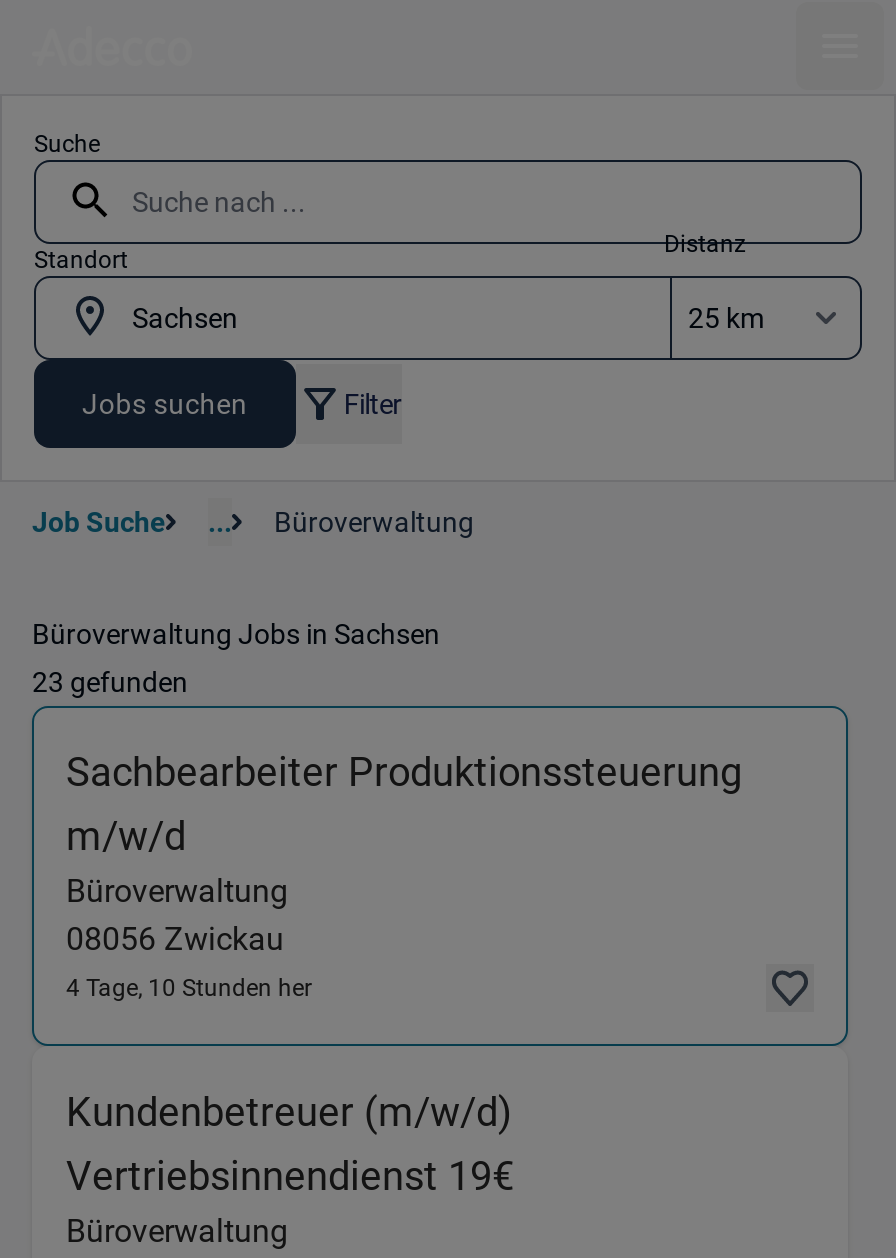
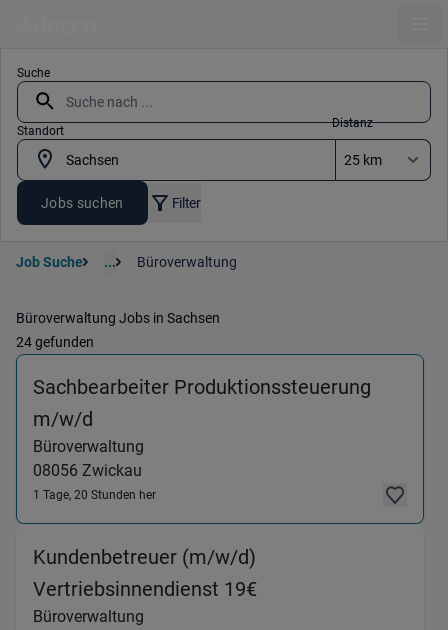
[32,666,188,698] 23 gefunden -> [16,334,94,350] 24 gefunden
[66,974,312,1002] 4 Tage, 10 Stunden her -> [33,488,156,502] 1 Tage, 20 Stunden her

